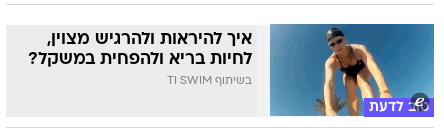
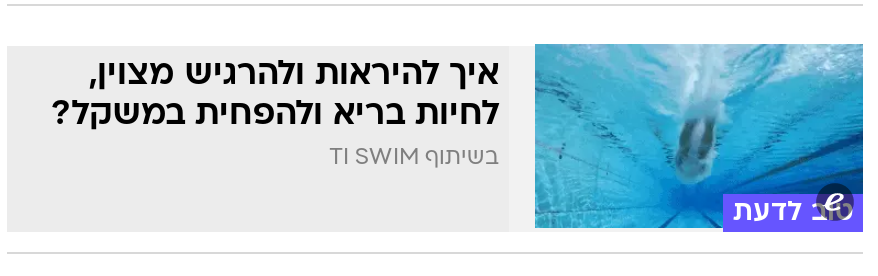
[270,24,435,117] [image] -> [535,43,865,233] [image]

